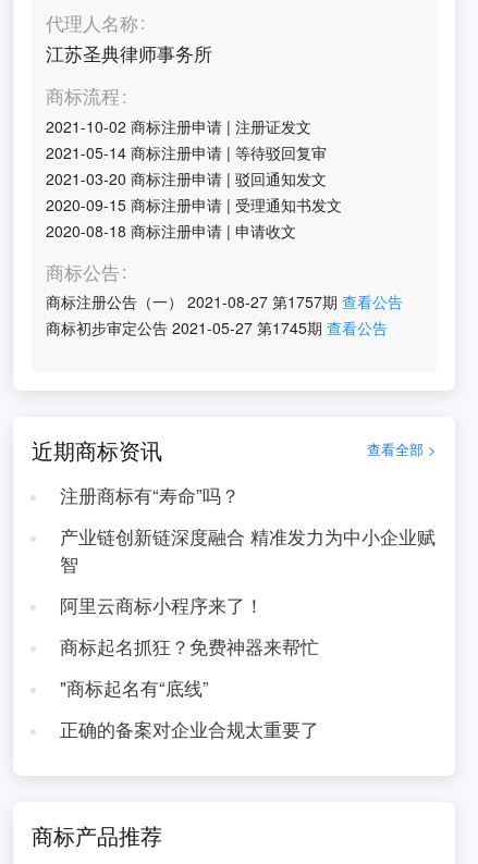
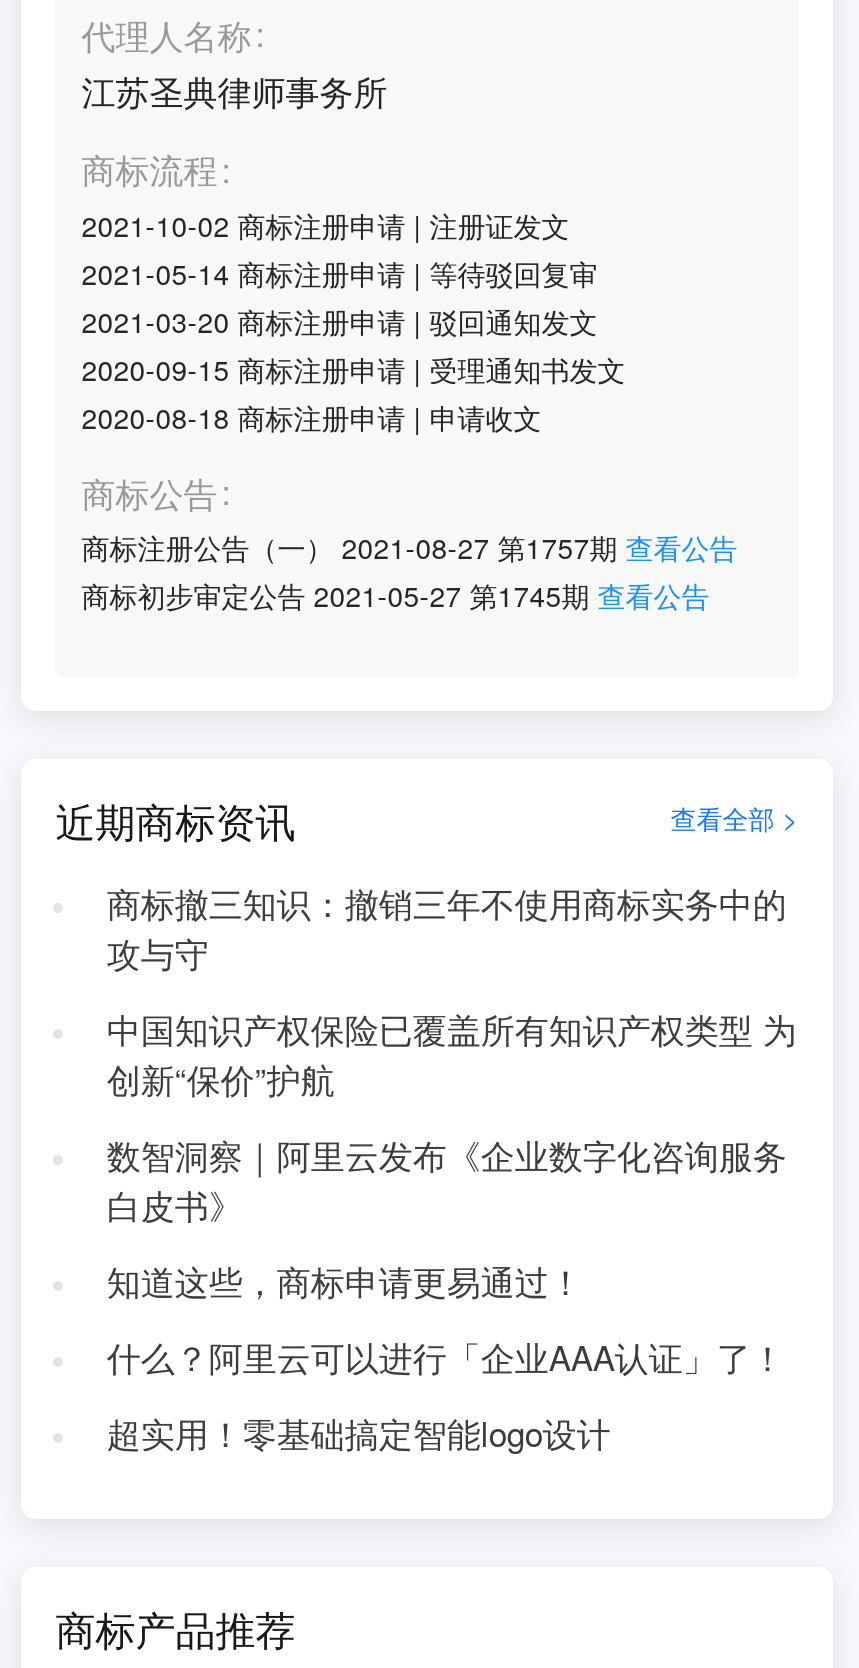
[60,482,239,508] 注册商标有“寿命”吗？ -> [107,879,787,977] 商标撤三知识：撤销三年不使用商标实务中的 | 攻与守
[60,523,435,577] 产业链创新链深度融合 精准发力为中小企业赋 | 智 -> [107,1005,797,1103] 中国知识产权保险已覆盖所有知识产权类型 为 | 创新“保价”护航
[60,592,263,618] 阿里云商标小程序来了！ -> [107,1131,787,1229] 数智洞察｜阿里云发布《企业数字化咨询服务 | 白皮书》
[60,633,319,659] 商标起名抓狂？免费神器来帮忙 -> [107,1257,583,1305] 知道这些，商标申请更易通过！
[60,675,209,701] "商标起名有“底线” -> [107,1333,785,1381] 什么？阿里云可以进行「企业AAA认证」了！
[60,716,319,742] 正确的备案对企业合规太重要了 -> [107,1409,611,1457] 超实用！零基础搞定智能logo设计

